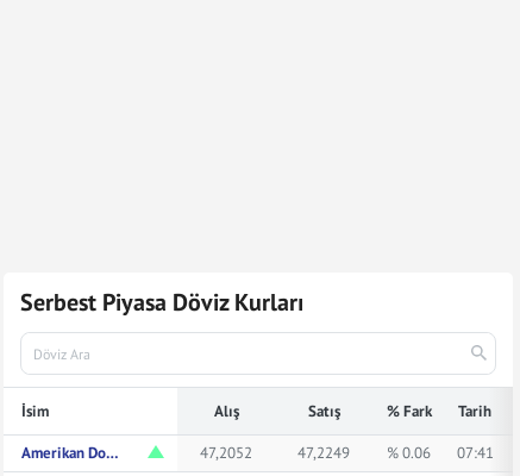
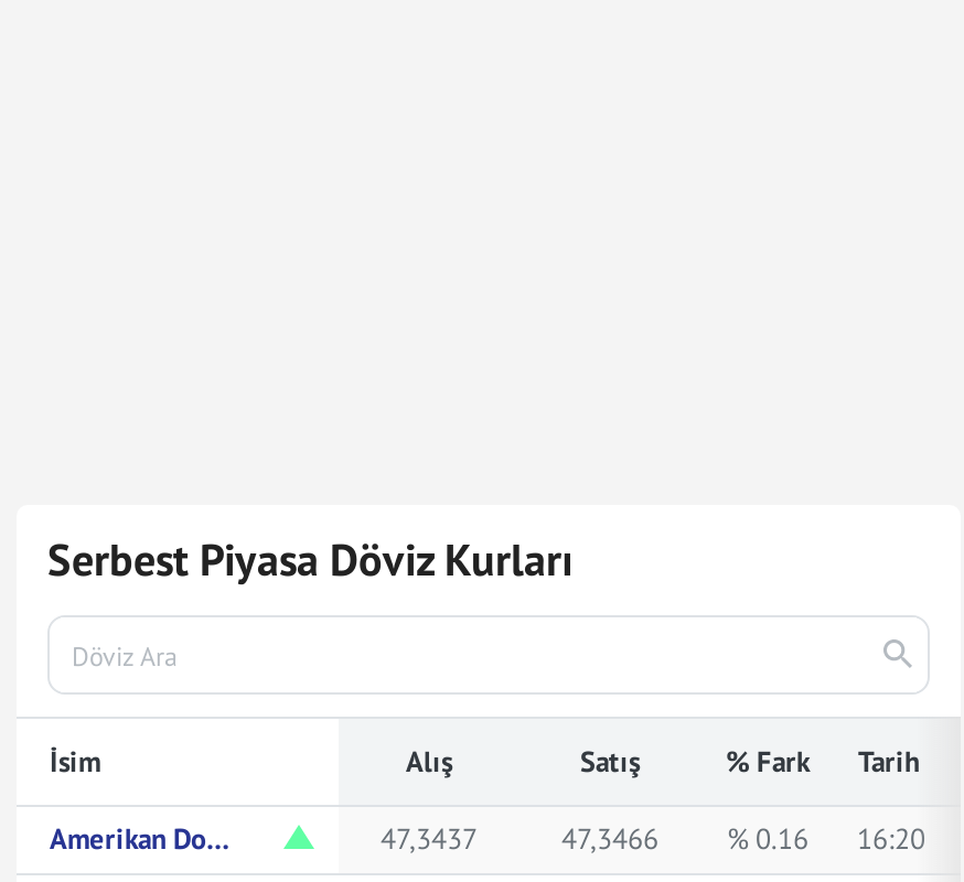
[200,443,252,463] 47,2052 -> [381,820,478,858] 47,3437
[297,443,350,463] 47,2249 -> [561,820,658,858] 47,3466
[387,443,431,463] % 0.06 -> [727,820,808,858] % 0.16
[457,443,494,463] 07:41 -> [857,820,925,858] 16:20

